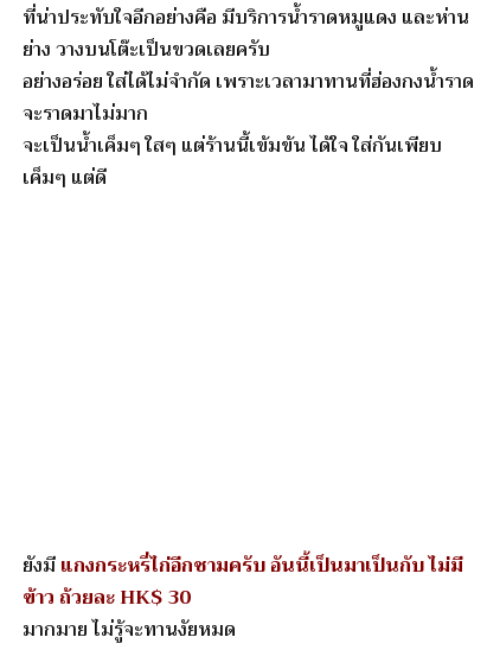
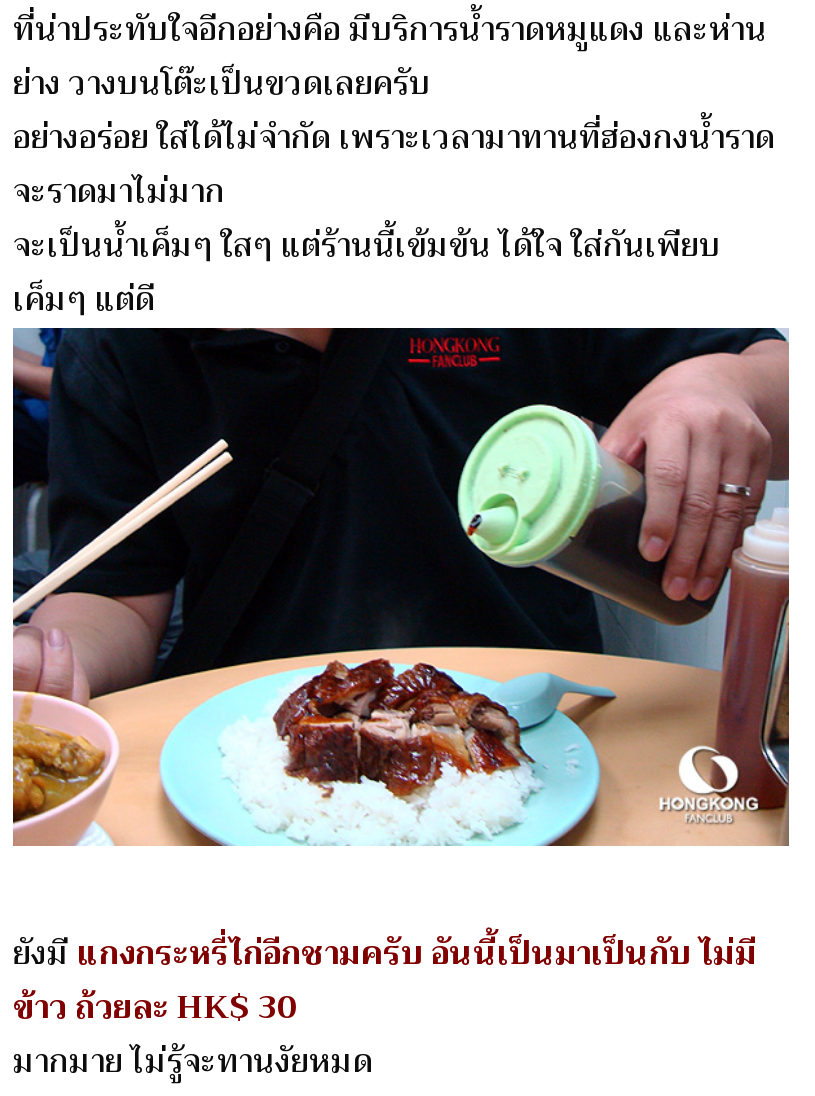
none -> [11,326,791,848] [image]

